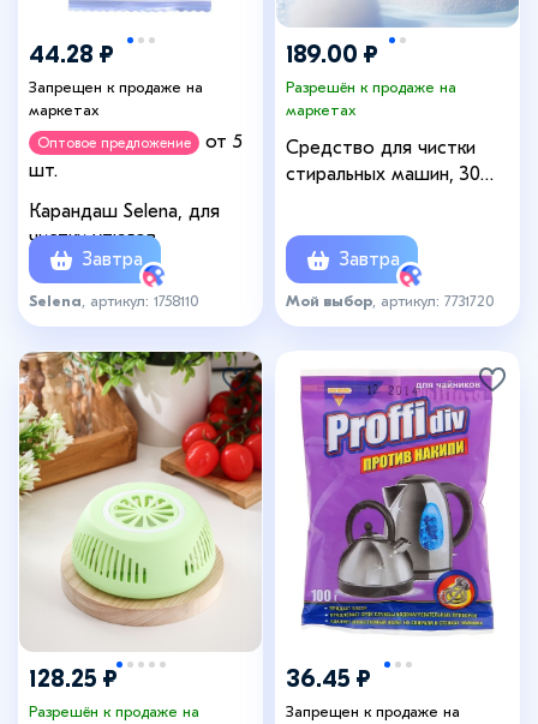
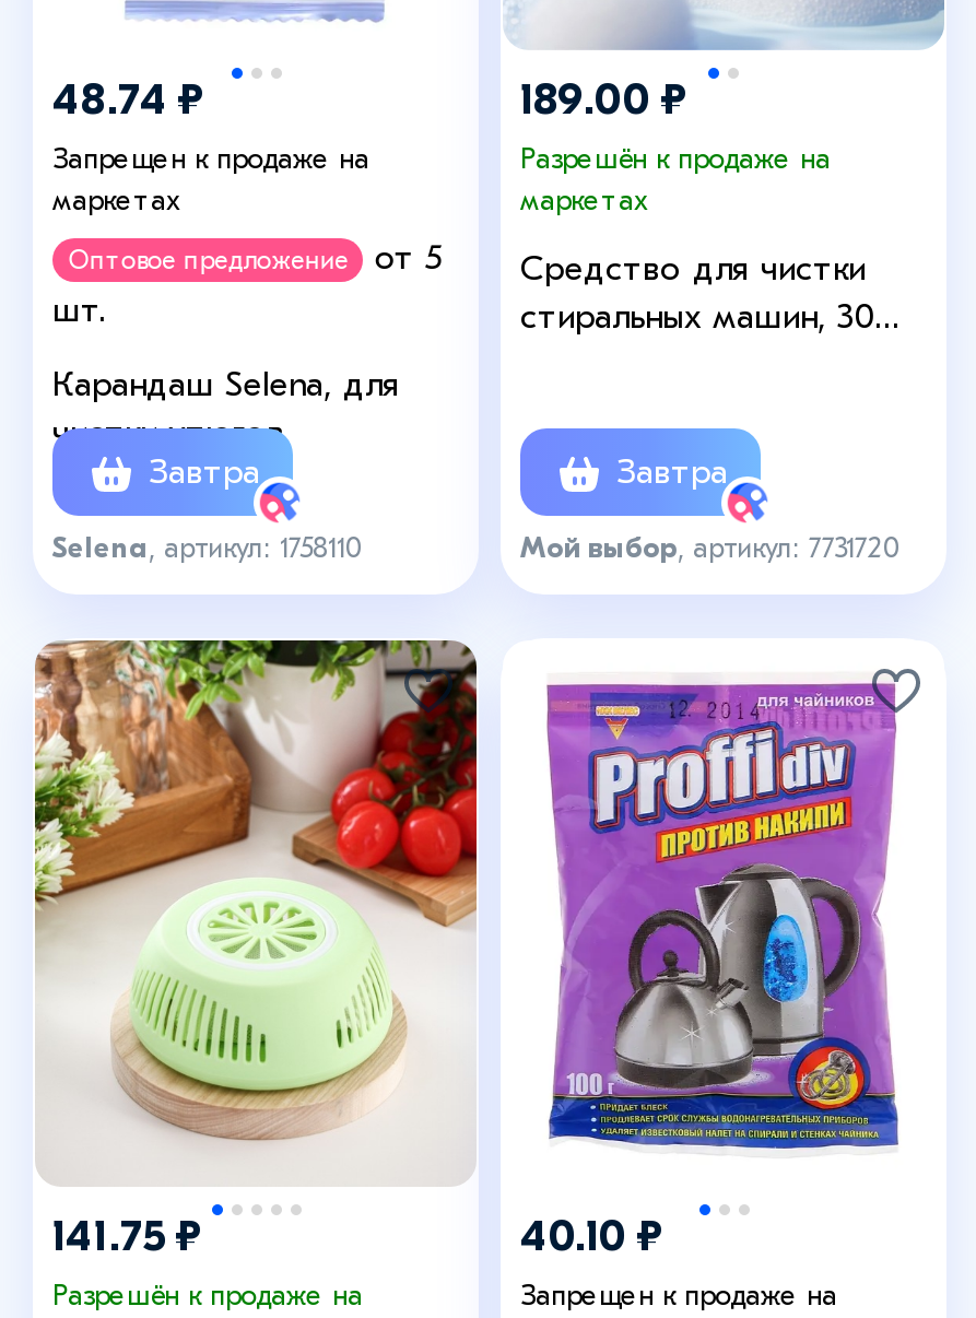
[29,41,114,68] 44.28 ₽ -> [52,74,205,125] 48.74 ₽
[29,665,118,693] 128.25 ₽ -> [52,1211,203,1261] 141.75 ₽
[286,665,371,693] 36.45 ₽ -> [520,1211,665,1261] 40.10 ₽

